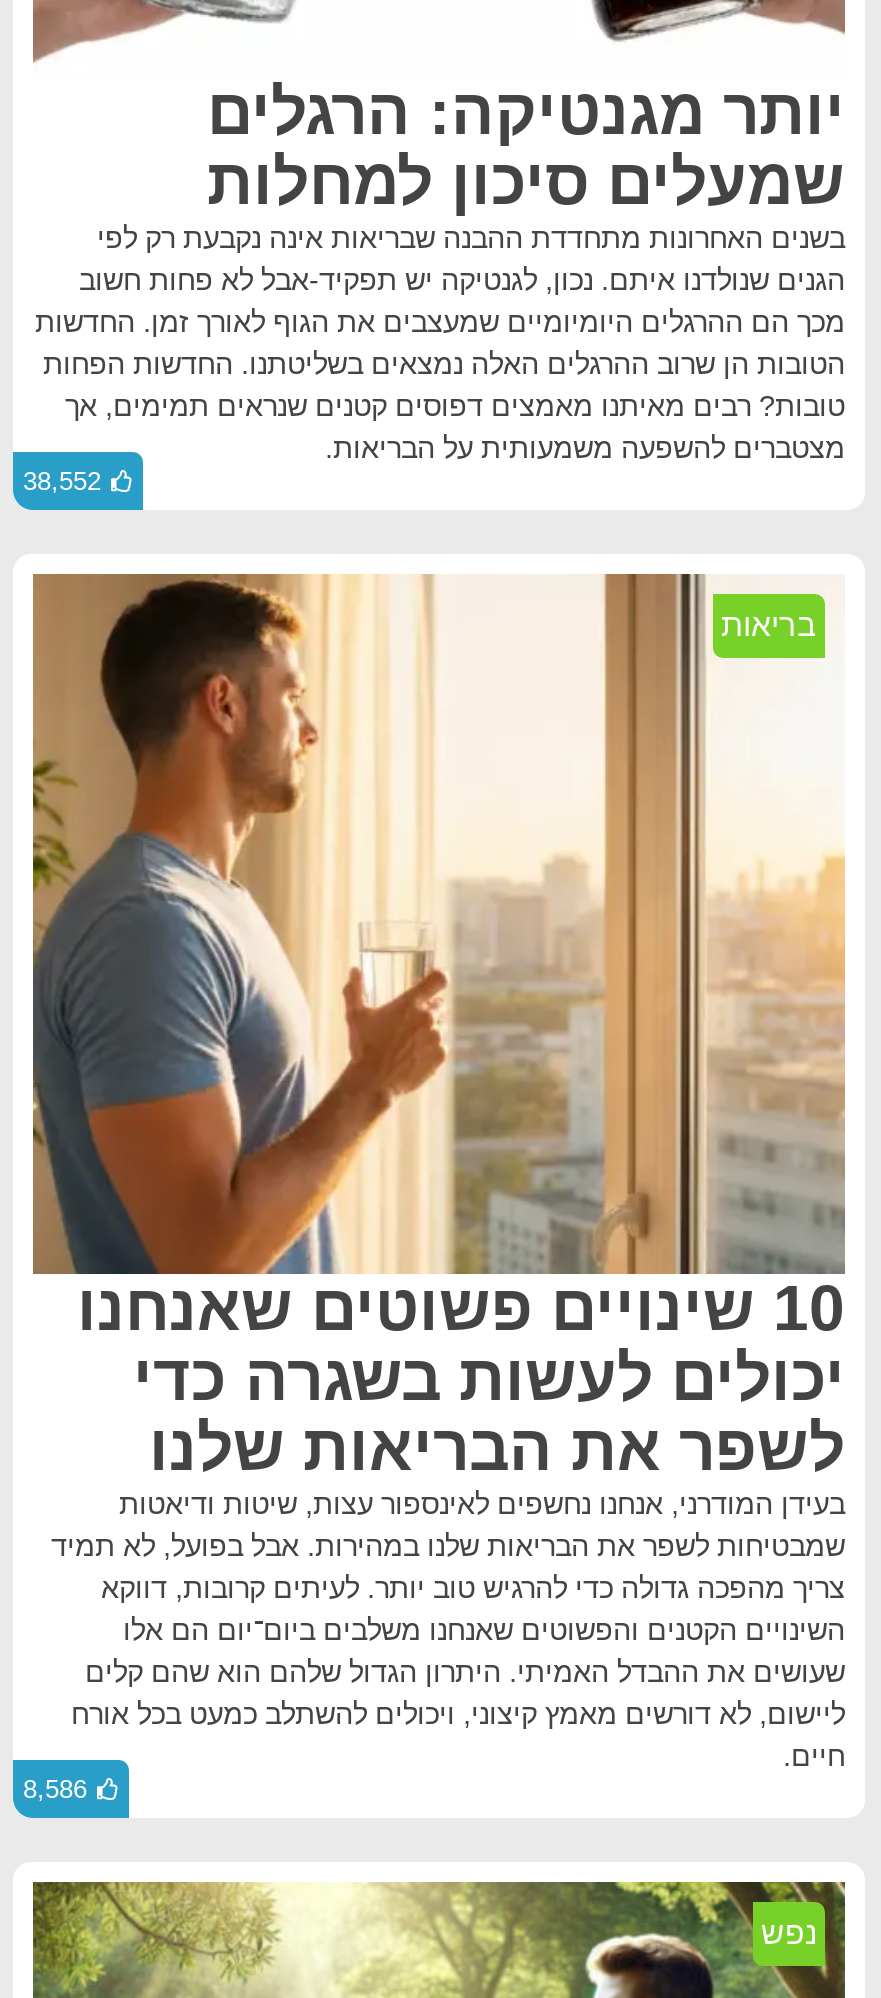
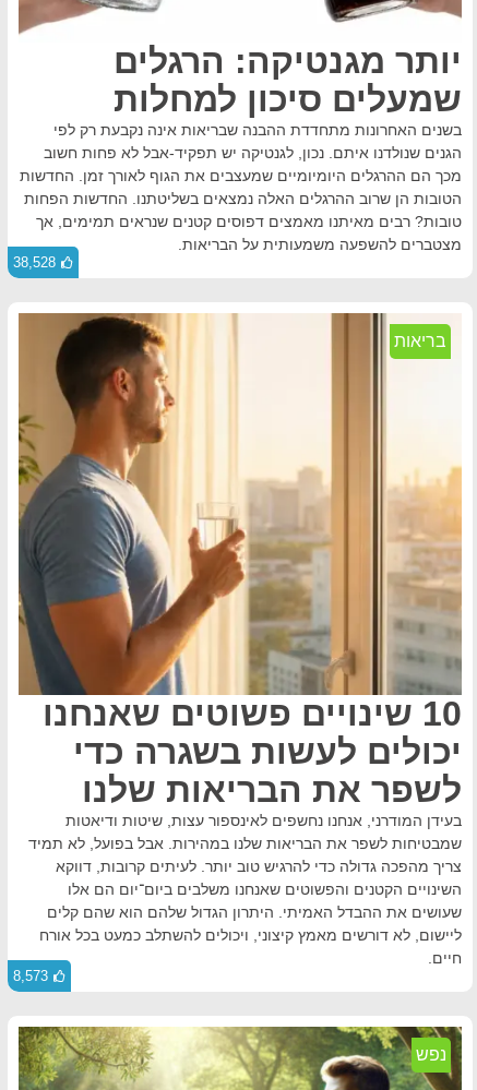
[23,466,101,496] 38,552 -> [13,254,56,271] 38,528
[23,1774,87,1804] 8,586 -> [13,968,48,984] 8,573

